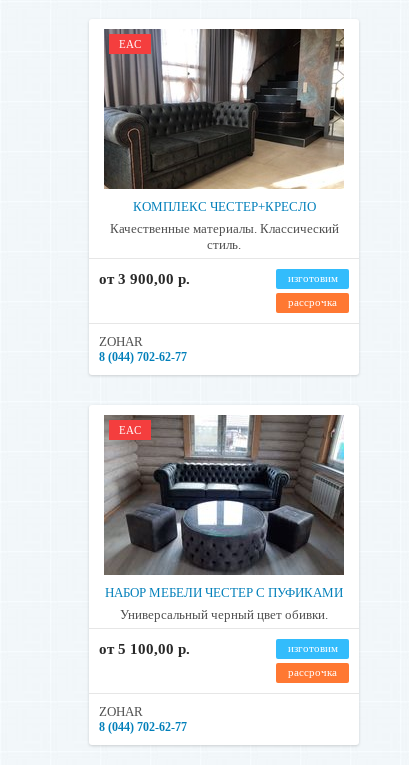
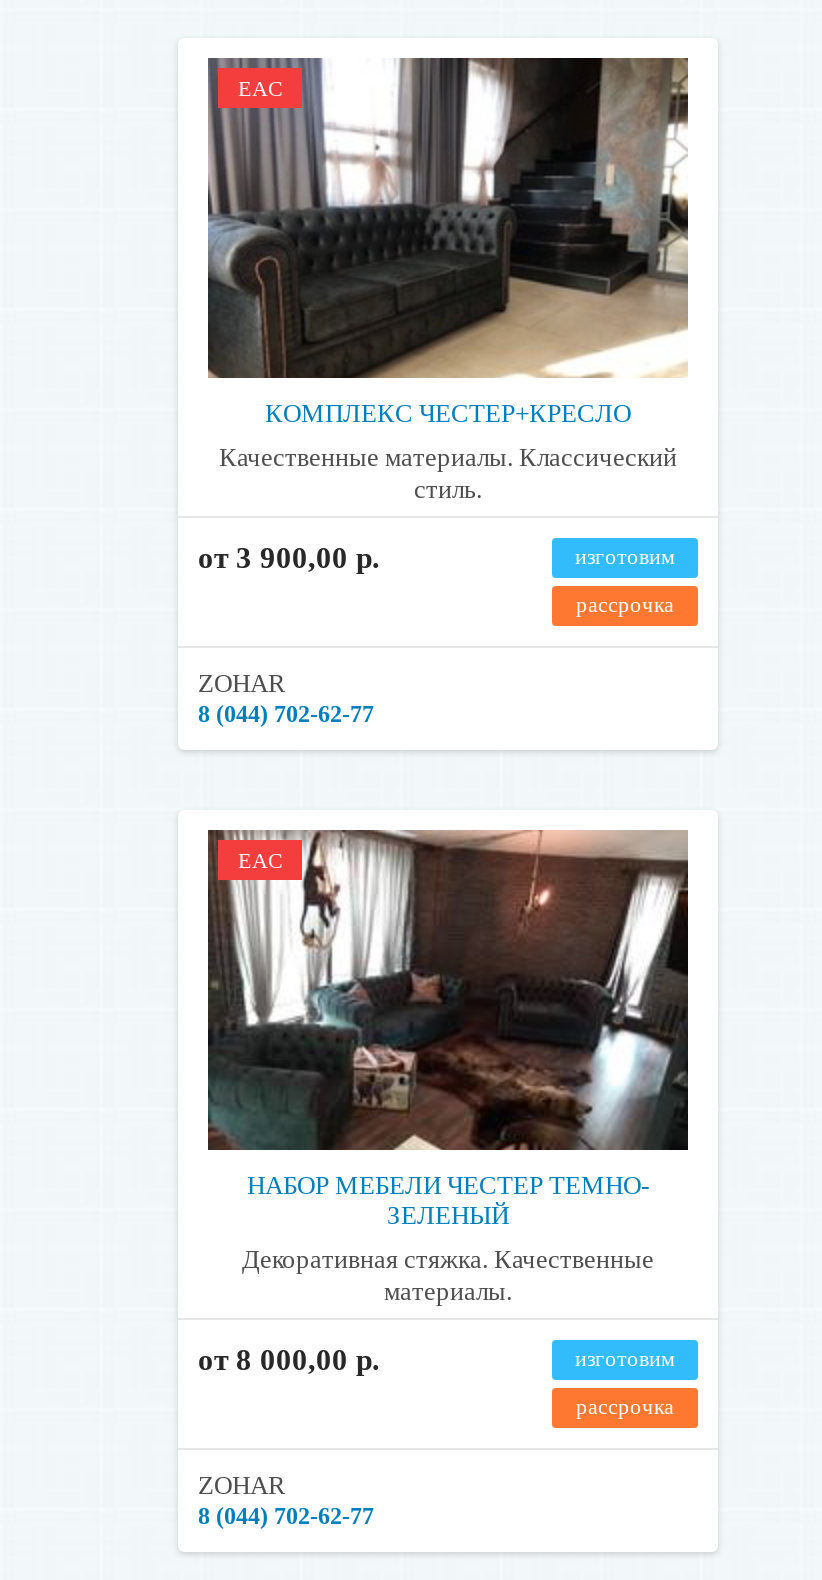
[104,414,345,599] [image] | НАБОР МЕБЕЛИ ЧЕСТЕР С ПУФИКАМИ -> [208,828,690,1229] [image] | НАБОР МЕБЕЛИ ЧЕСТЕР ТЕМНО- | ЗЕЛЕНЫЙ
[120,606,328,621] Универсальный черный цвет обивки. -> [242,1243,654,1305] Декоративная стяжка. Качественные | материалы.
[99,640,190,656] от 5 100,00 р. -> [198,1343,380,1375] от 8 000,00 р.

